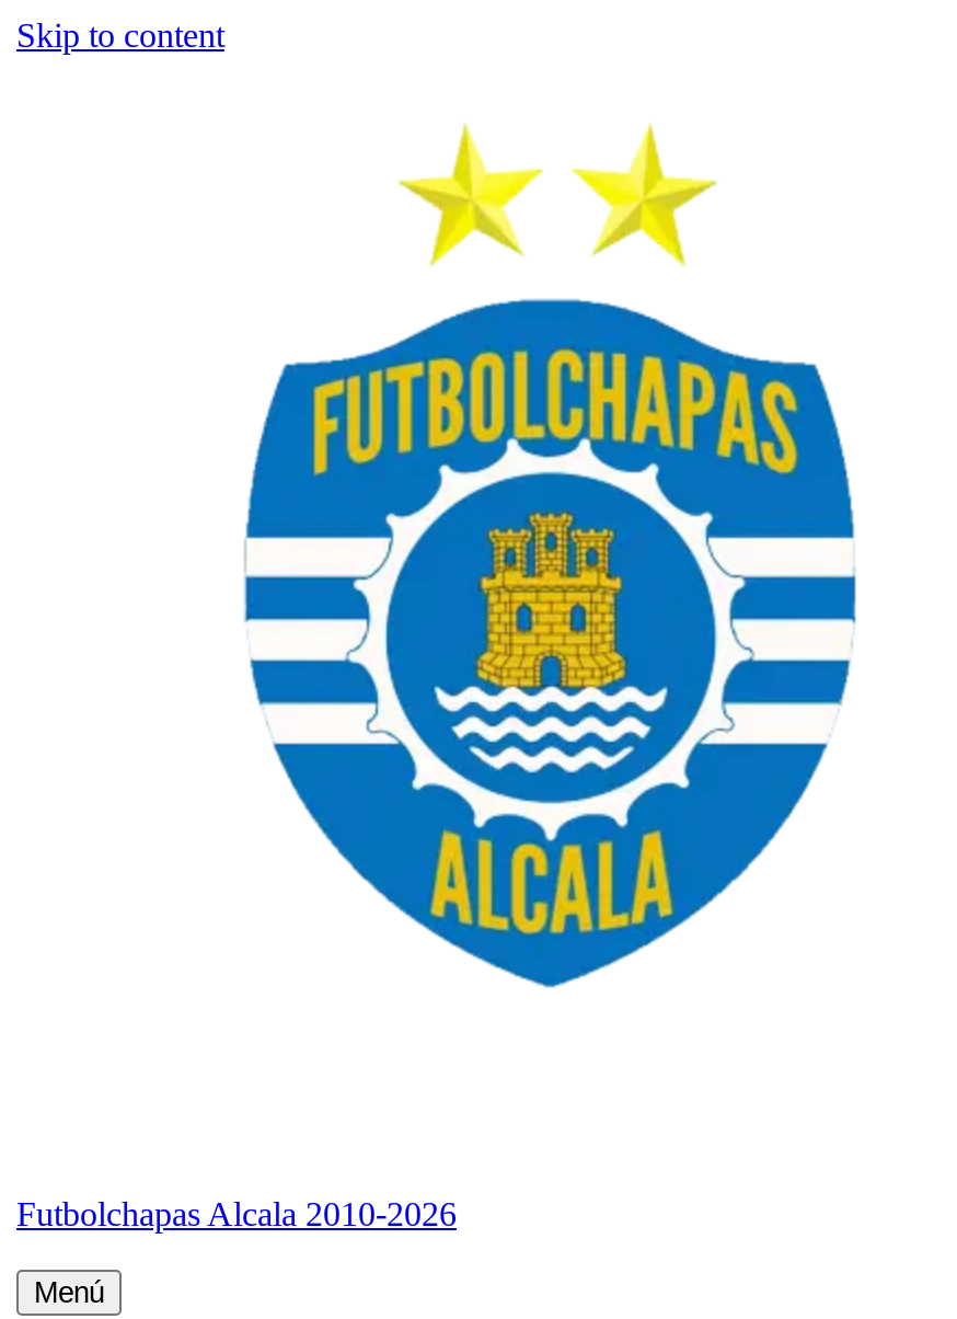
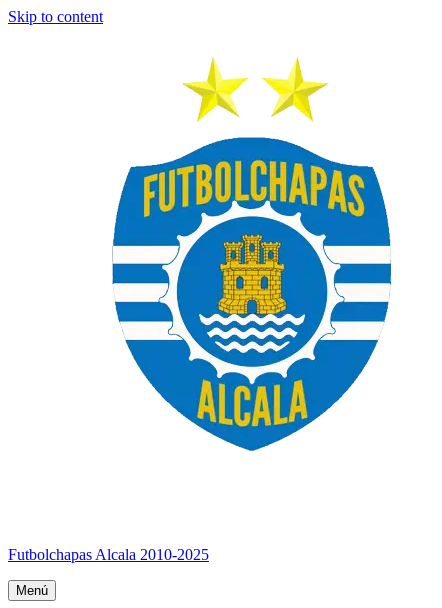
[16,1195,457,1232] Futbolchapas Alcala 2010-2026 -> [8,546,209,563] Futbolchapas Alcala 2010-2025

